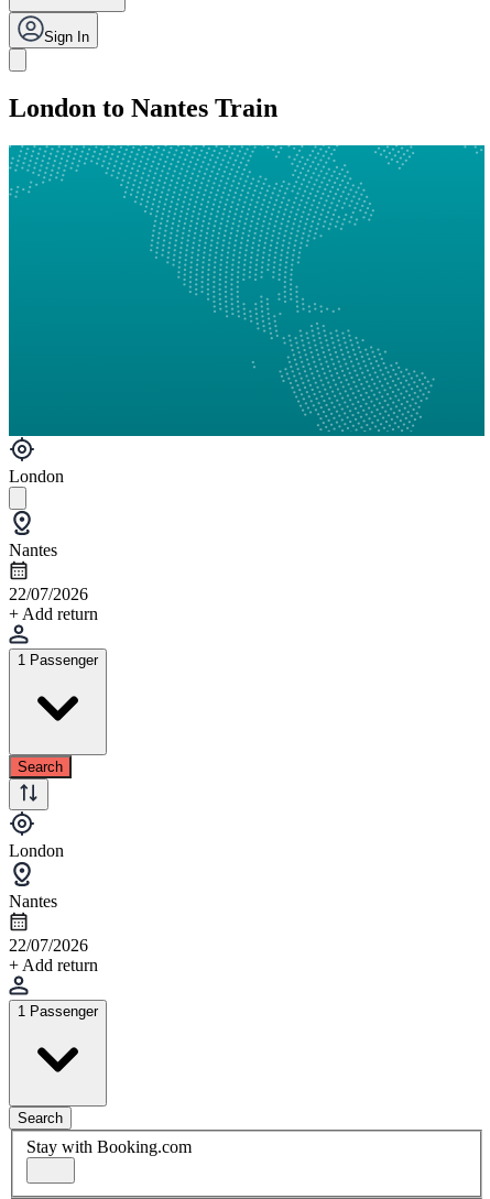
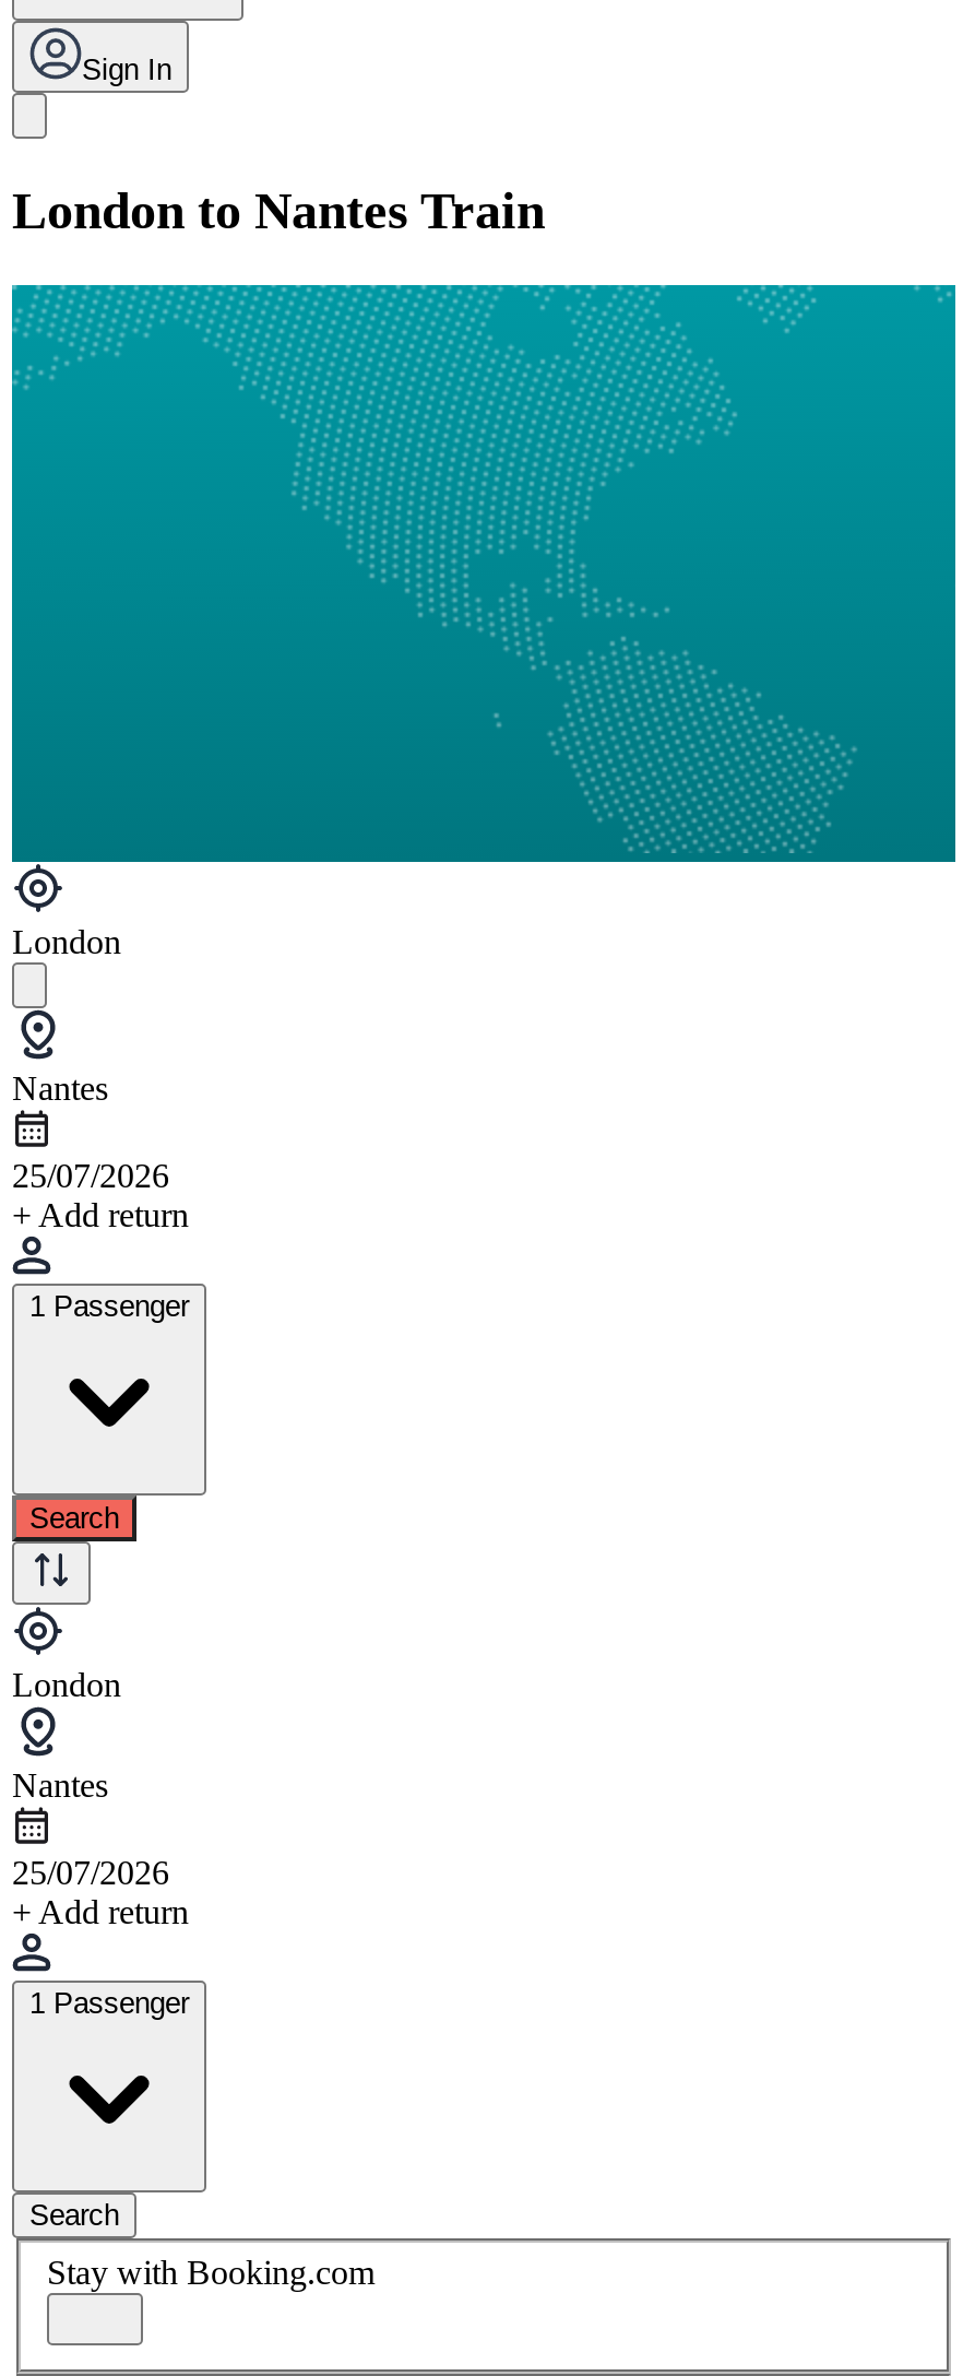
[9,584,88,603] 22/07/2026 -> [12,1156,169,1194] 25/07/2026
[9,936,88,954] 22/07/2026 -> [12,1853,169,1891] 25/07/2026

